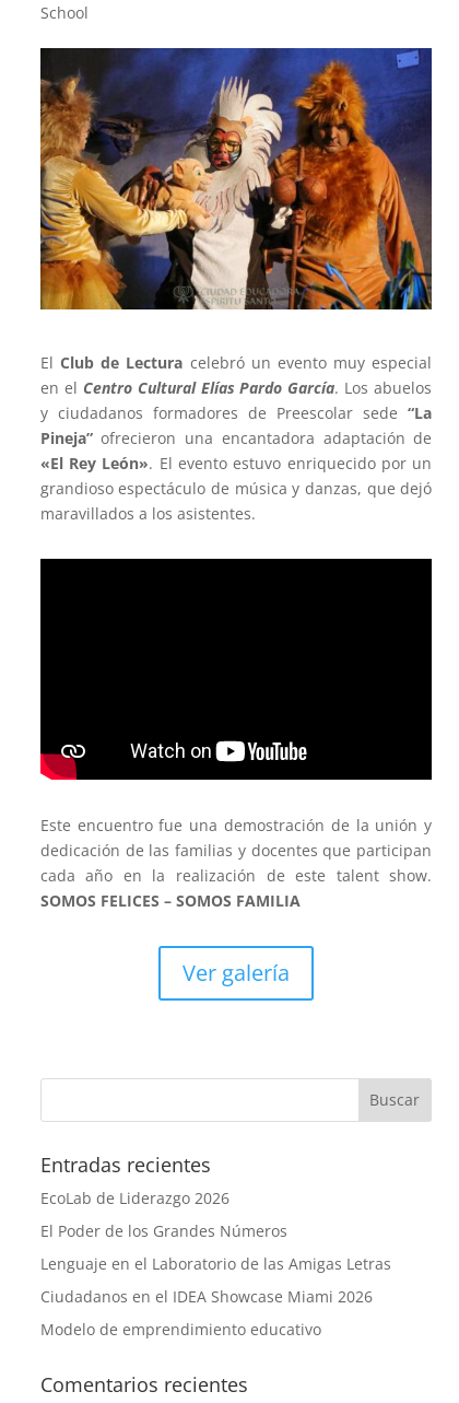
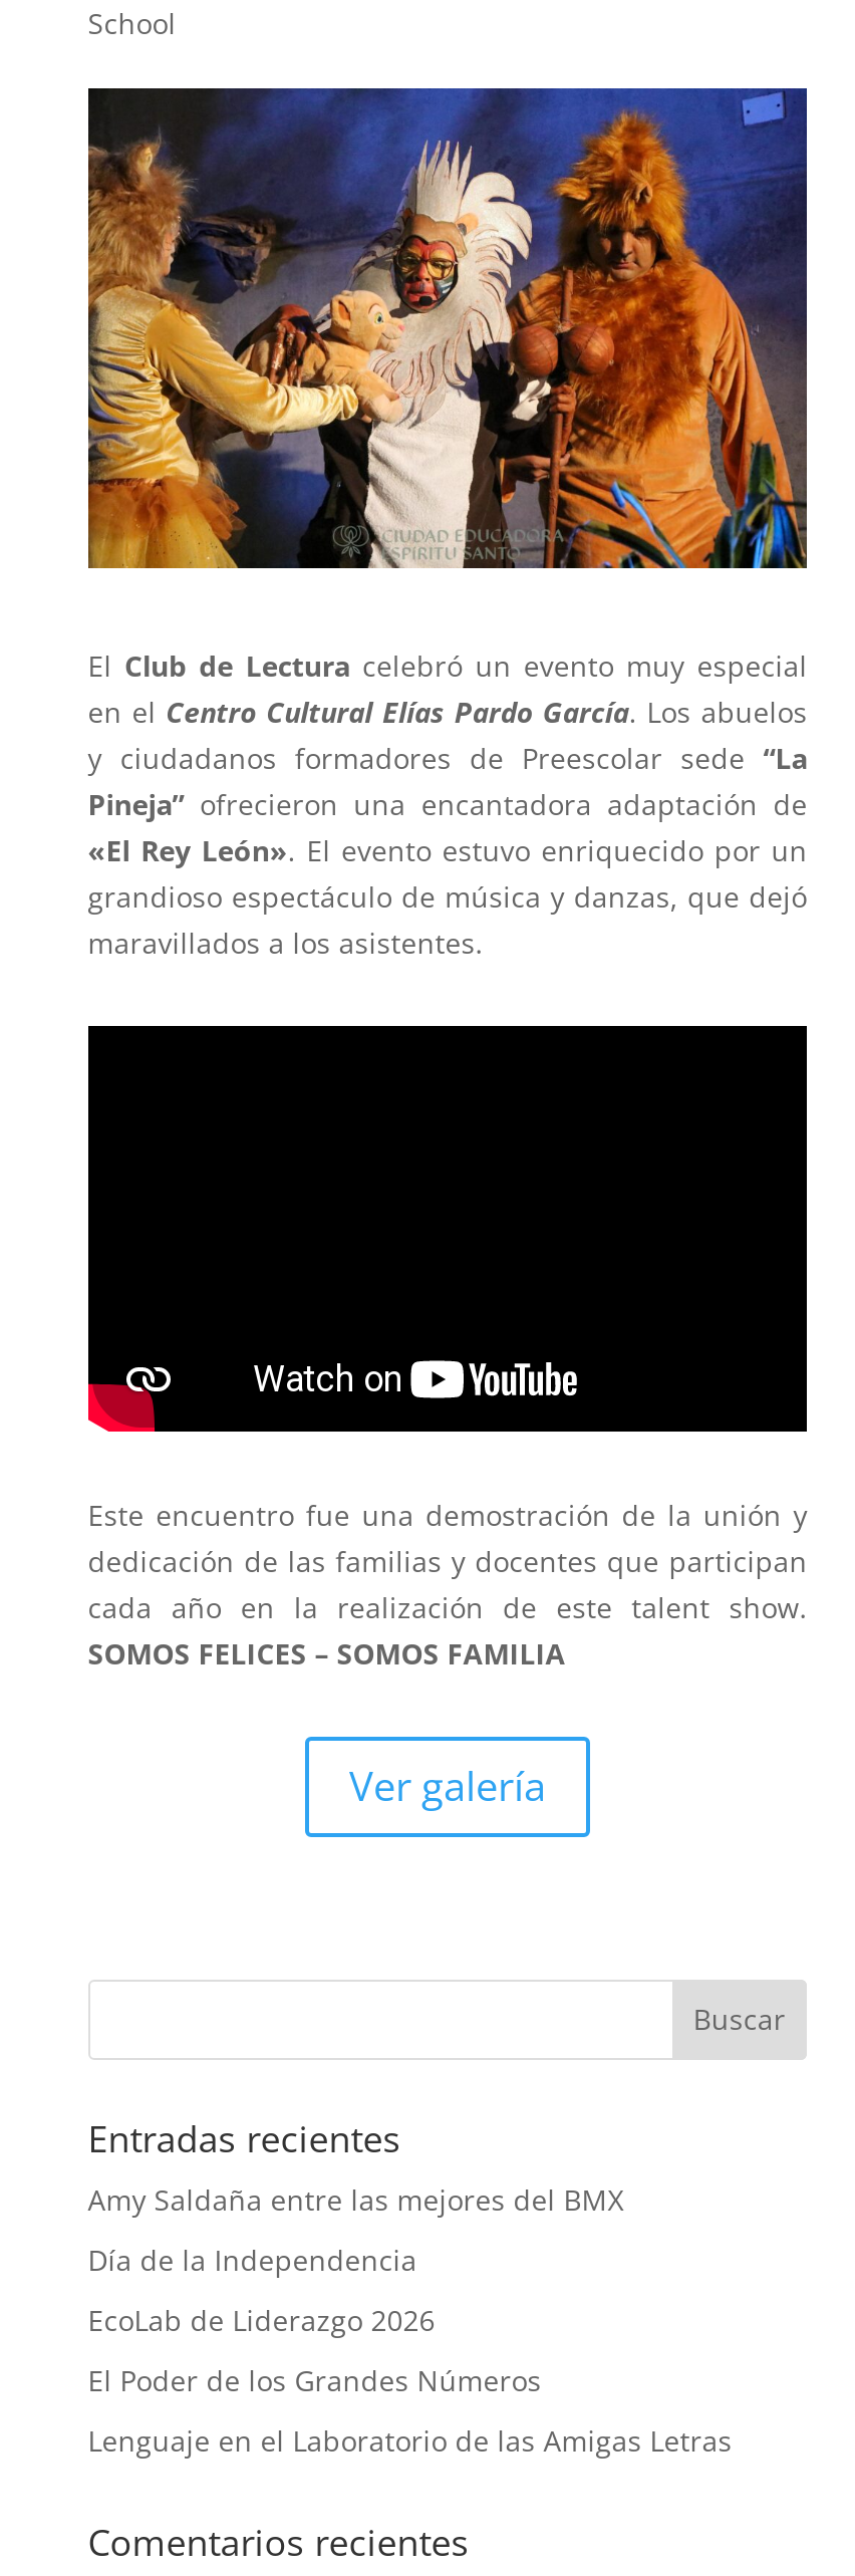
none -> [88,2179,624,2278] Amy Saldaña entre las mejores del BMX | Día de la Independencia
moved [40,1187,391,1274] -> [88,2300,732,2459]: EcoLab de Liderazgo 2026 | El Poder de los Grandes Números | Lenguaje en el Laboratorio de las Amigas Letras
[40,1286,372,1339] Ciudadanos en el IDEA Showcase Miami 2026 | Modelo de emprendimiento educativo -> none

